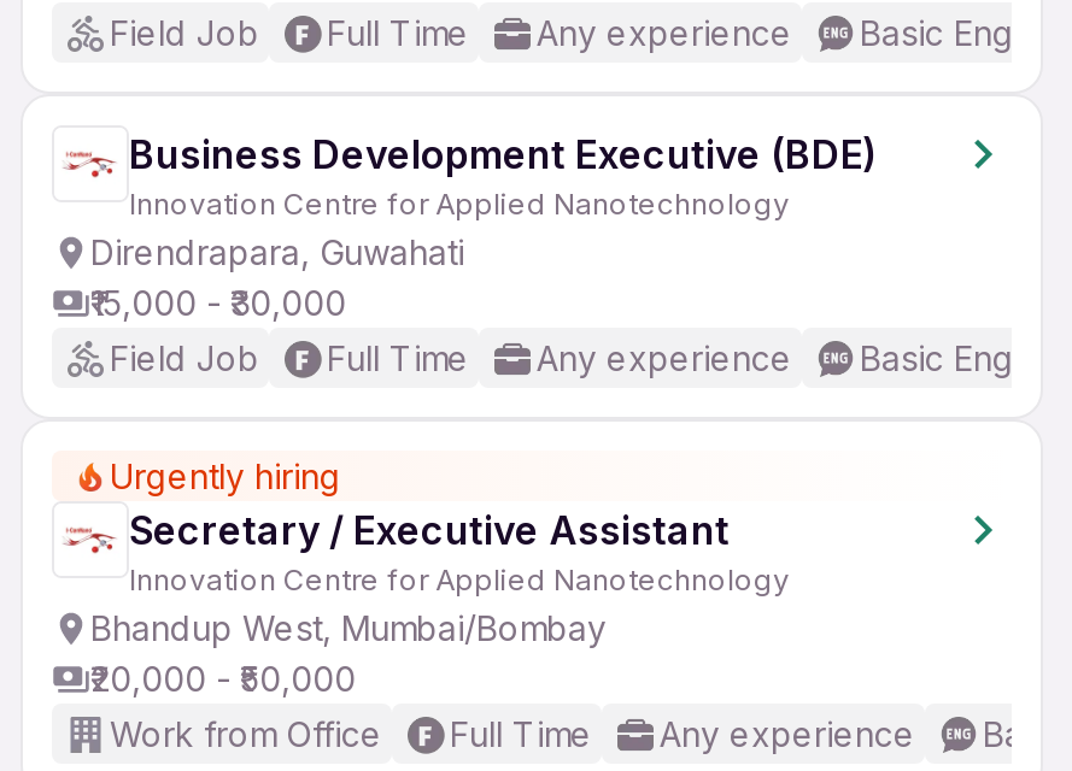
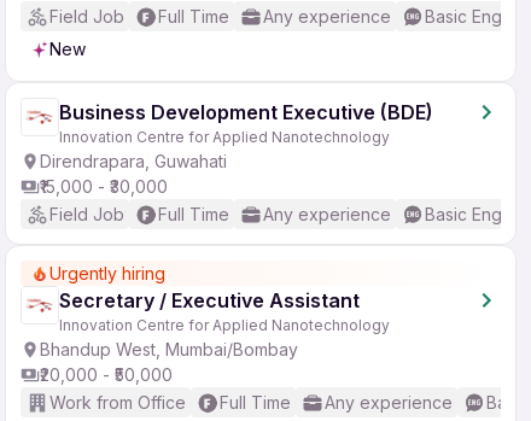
none -> [49,39,86,59] New

